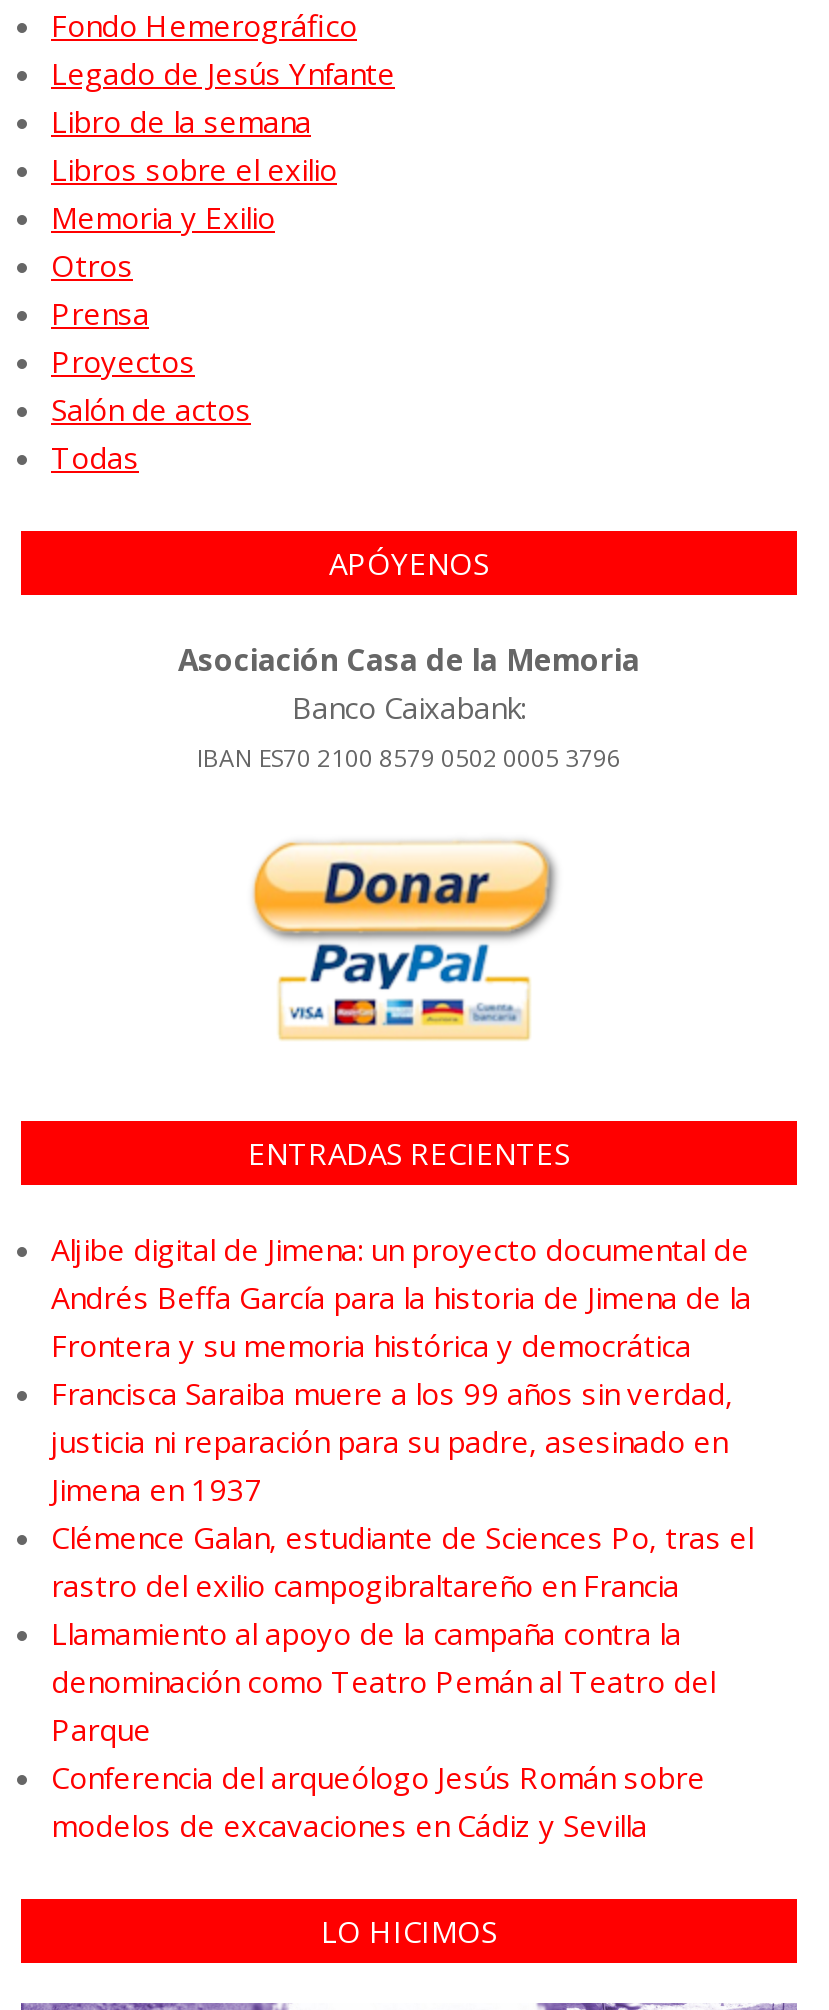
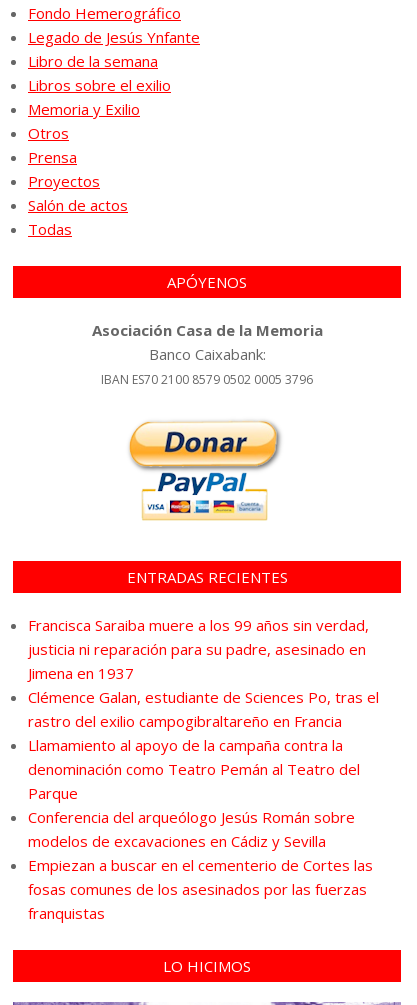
[51,1230,751,1366] Aljibe digital de Jimena: un proyecto documental de | Andrés Beffa García para la historia de Jimena de la | Frontera y su memoria histórica y democrática -> none
moved [51,1374,753,1846] -> [28,615,379,851]: Francisca Saraiba muere a los 99 años sin verdad, | justicia ni reparación para su padre, asesinado en | Jimena en 1937 | ... | Conferencia del arqueólogo Jesús Román sobre | modelos de excavaciones en Cádiz y Sevilla
none -> [28,855,373,923] Empiezan a buscar en el cementerio de Cortes las | fosas comunes de los asesinados por las fuerzas | franquistas

